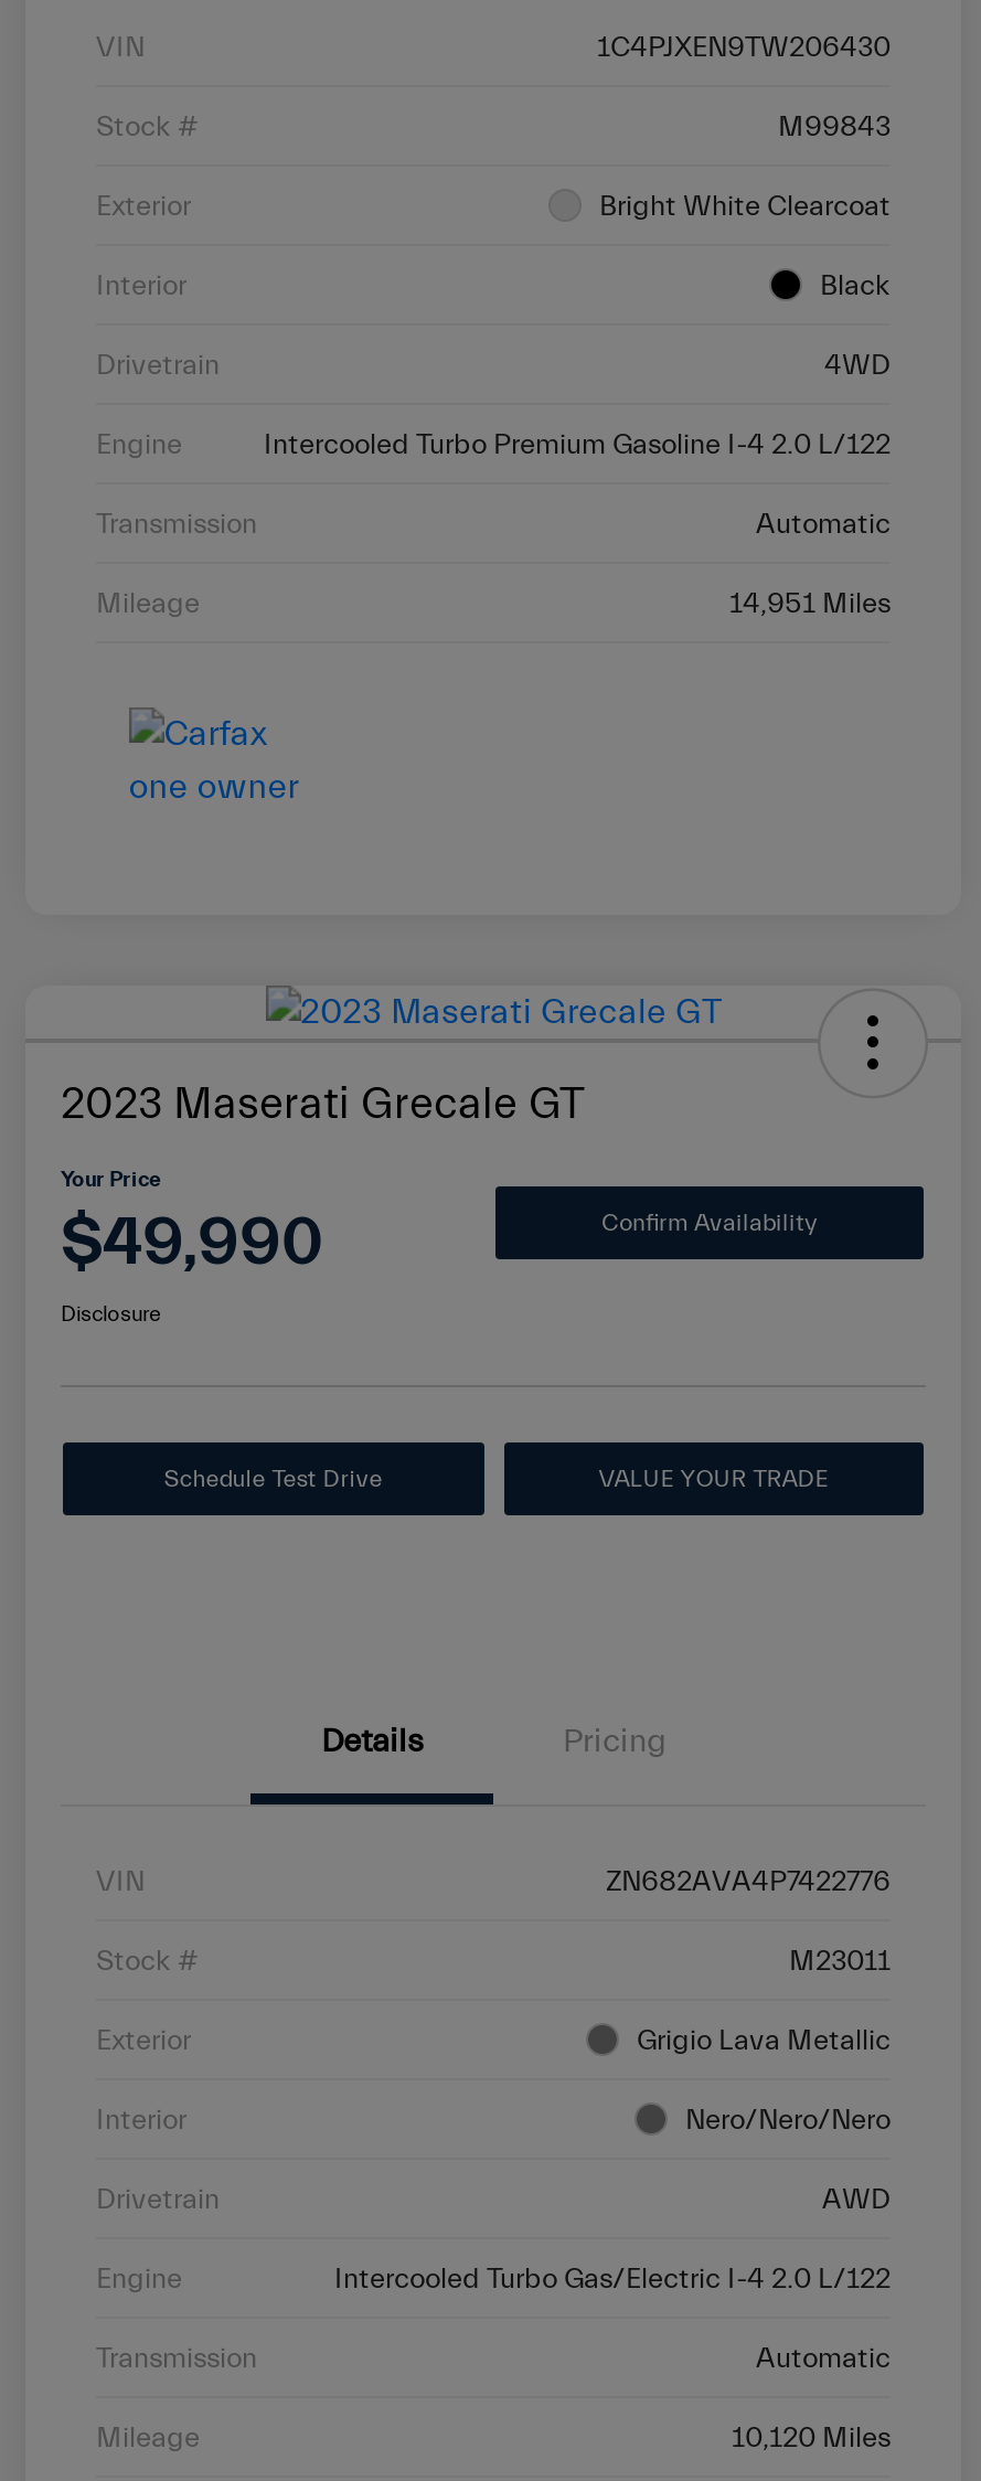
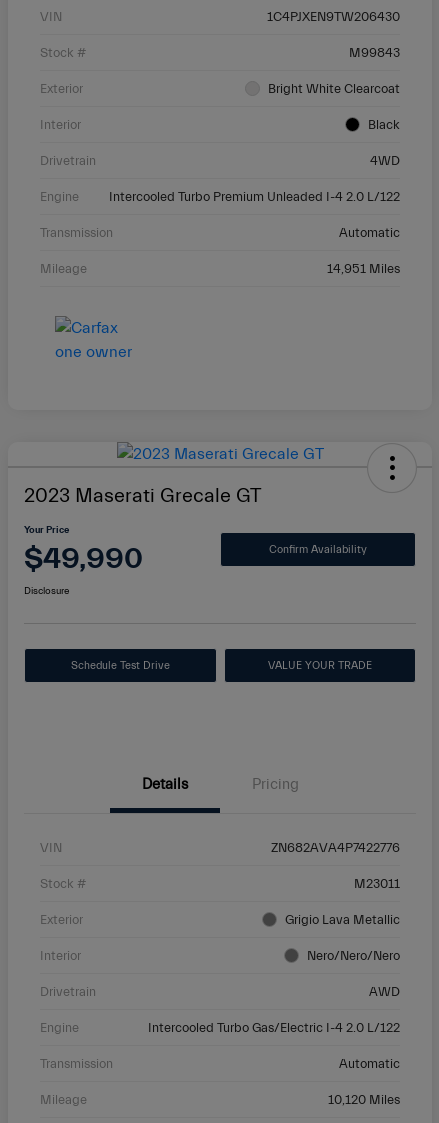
[264,427,891,460] Intercooled Turbo Premium Gasoline I-4 2.0 L/122 -> [109,189,400,204] Intercooled Turbo Premium Unleaded I-4 2.0 L/122

